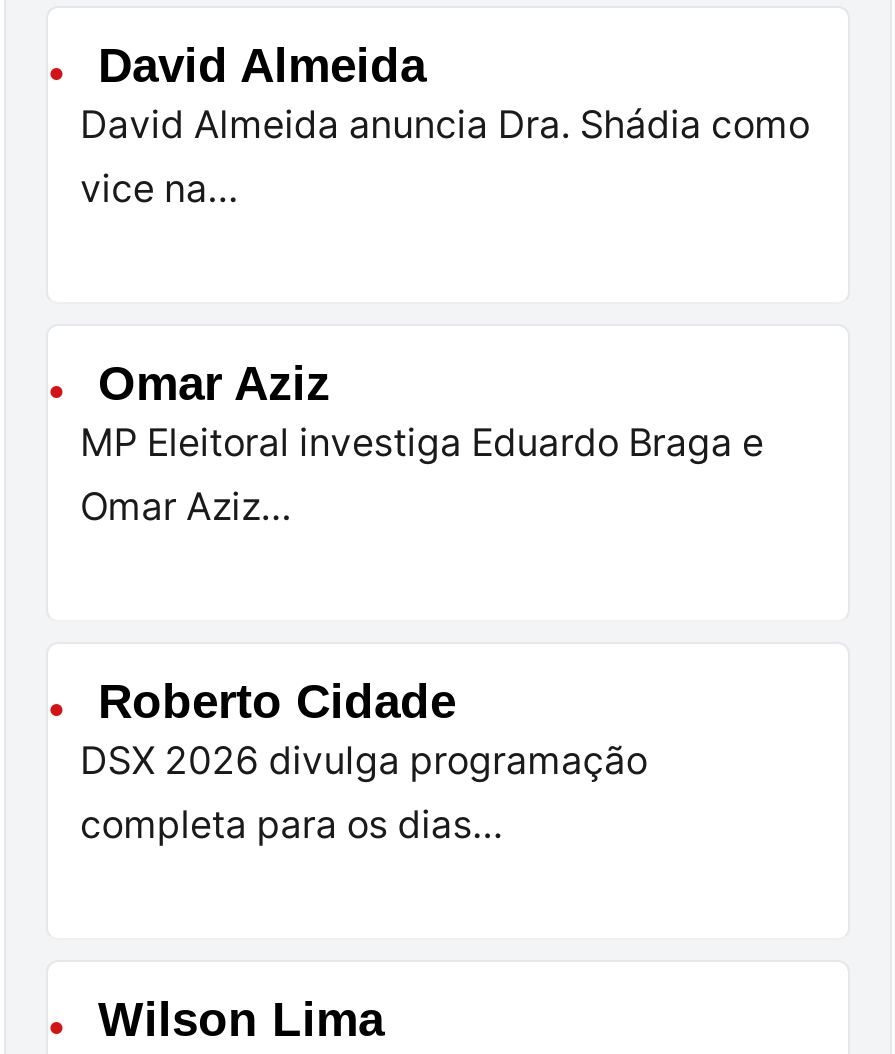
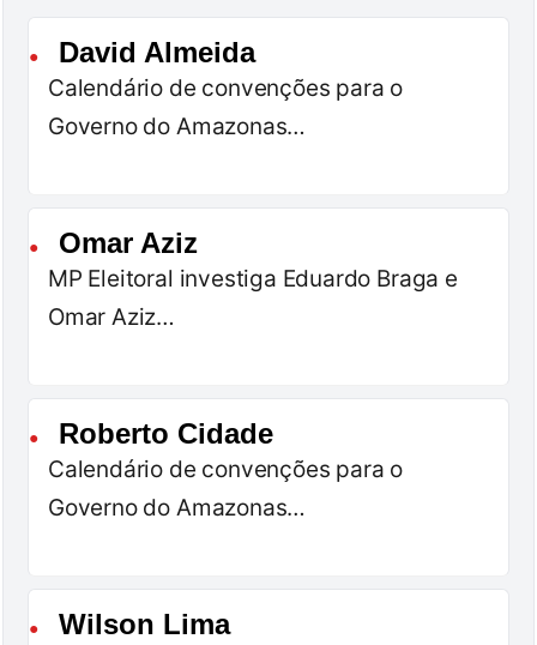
[80,103,810,213] David Almeida anuncia Dra. Shádia como | vice na… -> [48,75,403,141] Calendário de convenções para o | Governo do Amazonas…
[80,739,647,849] DSX 2026 divulga programação | completa para os dias… -> [48,456,403,522] Calendário de convenções para o | Governo do Amazonas…

